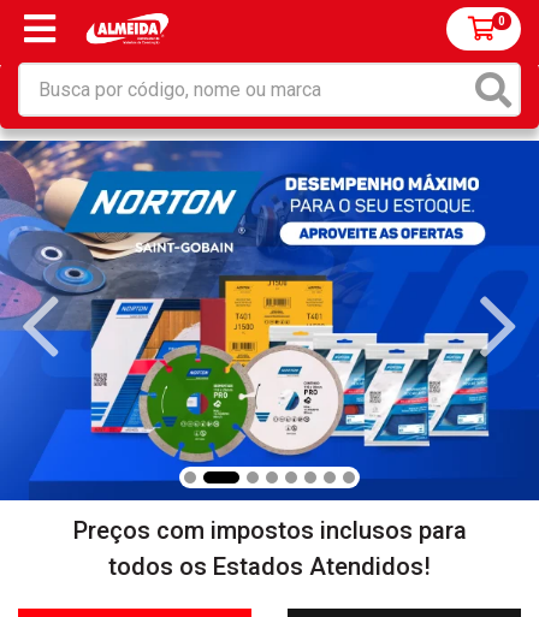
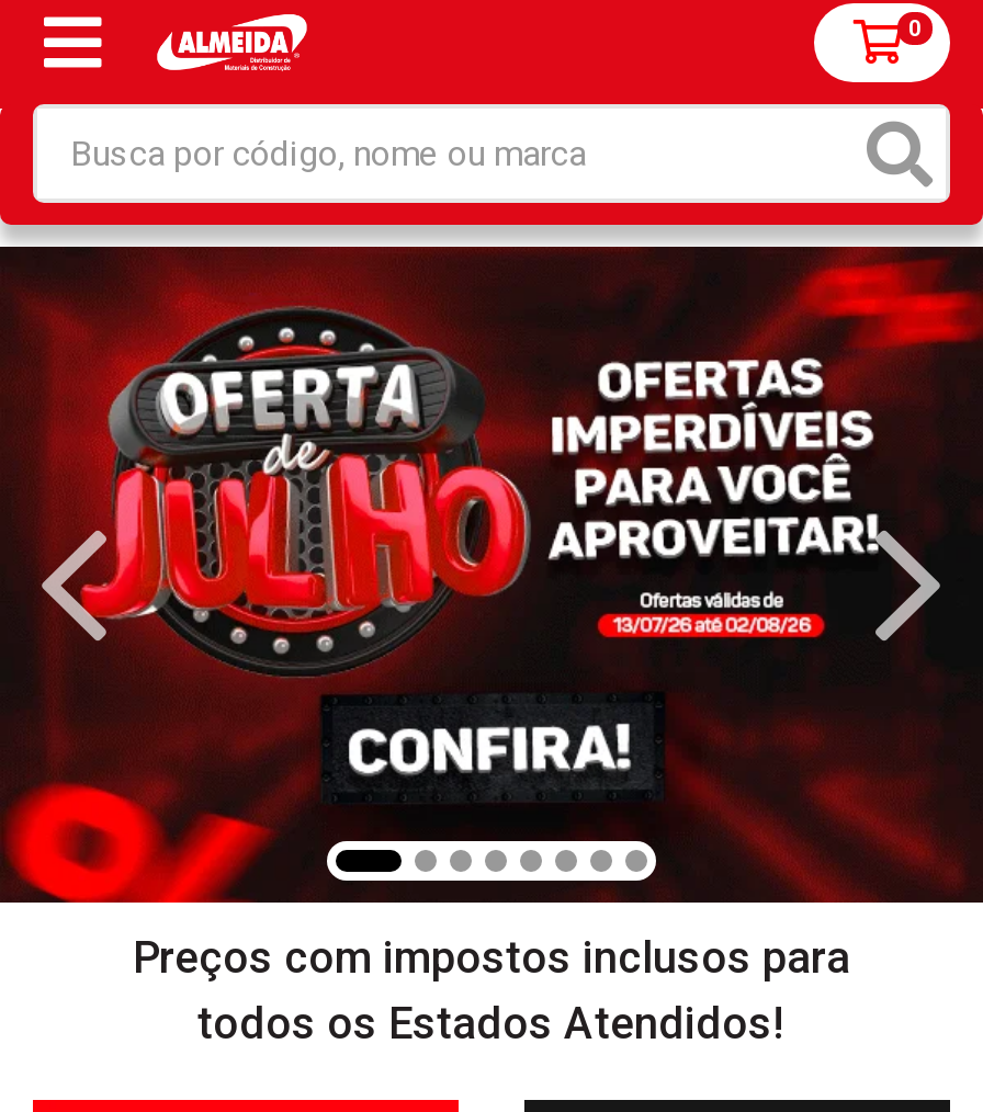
[4,140,535,502] [image] -> [7,245,976,905] [image]

